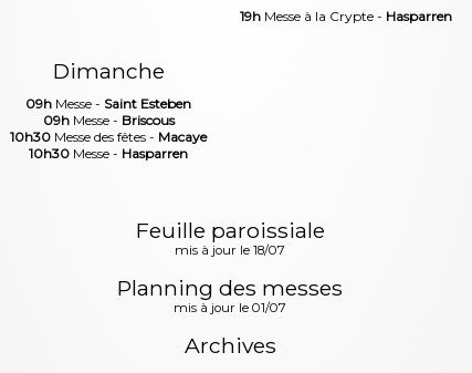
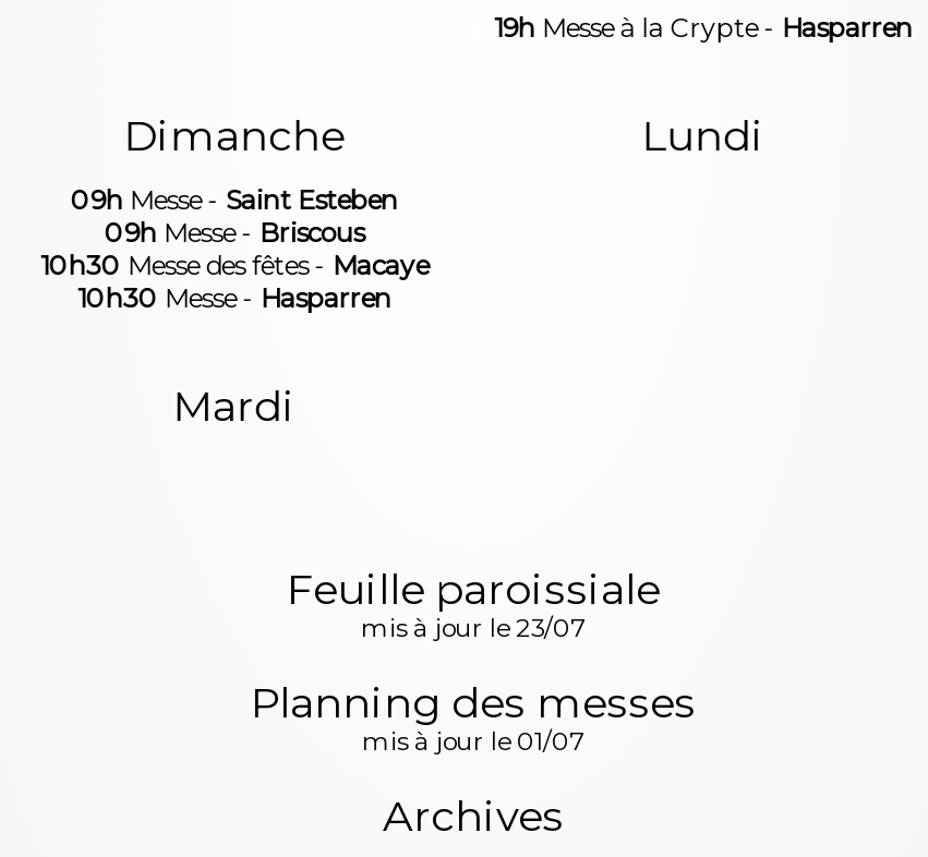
none -> [642,110,764,162] Lundi
none -> [173,379,295,432] Mardi
[175,242,285,257] mis à jour le 18/07 -> [361,612,586,642] mis à jour le 23/07

